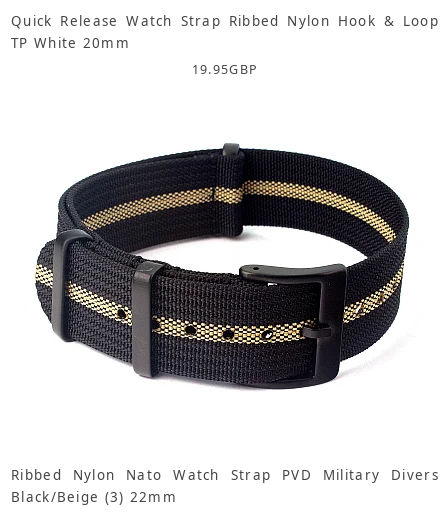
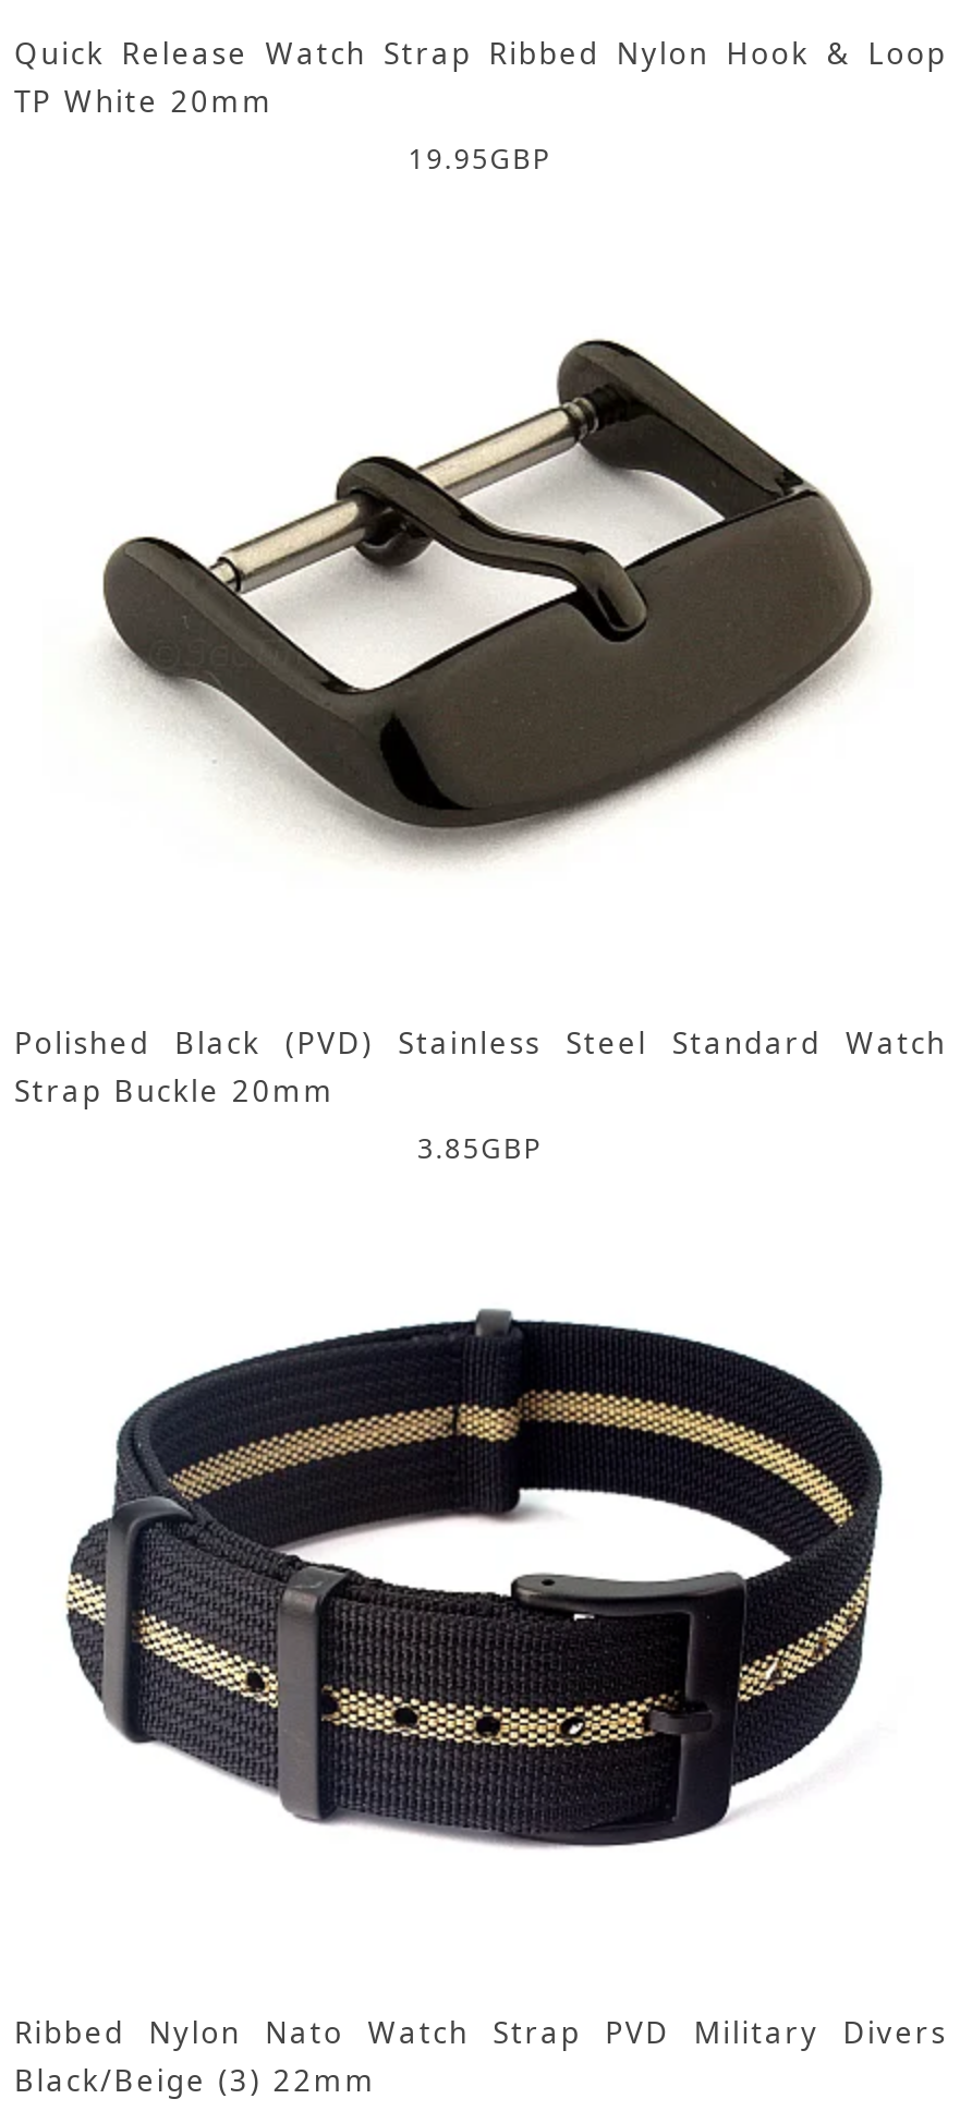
none -> [14,1024,947,1168] Polished Black (PVD) Stainless Steel Standard Watch | Strap Buckle 20mm | 3.85GBP
none -> [101,337,871,864] [image]

